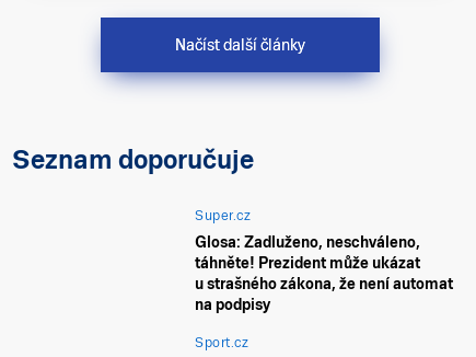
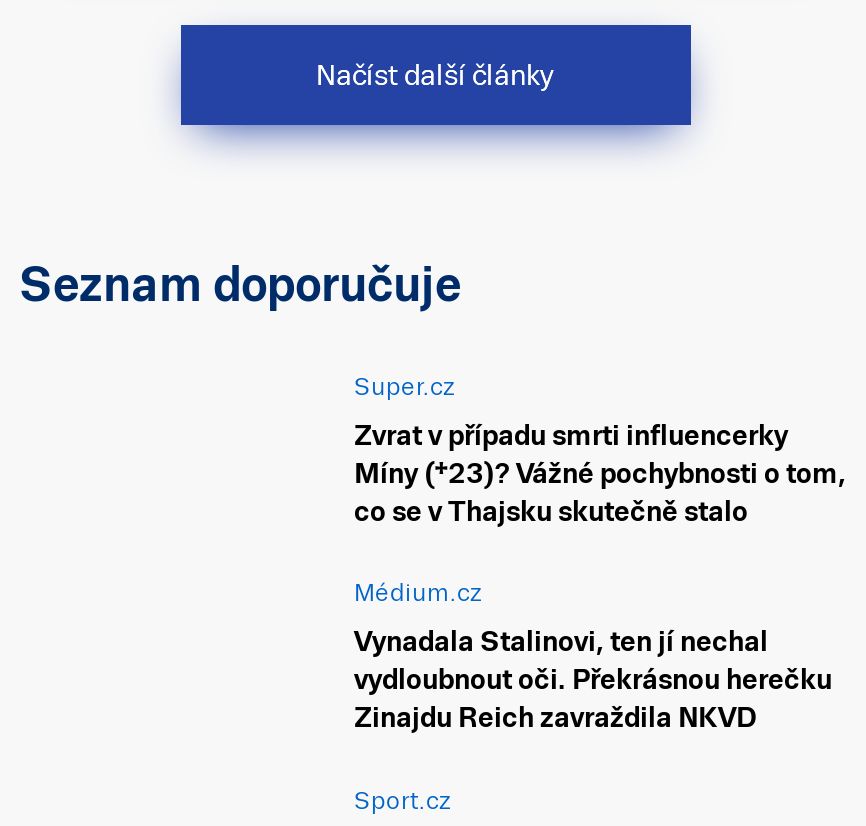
[195,233,454,313] Glosa: Zadluženo, neschváleno, | táhněte! Prezident může ukázat | u strašného zákona, že není automat | na podpisy -> [354,419,846,734] Zvrat v případu smrti influencerky | Míny (†23)? Vážné pochybnosti o tom, | co se v Thajsku skutečně stalo | Médium.cz | Vynadala Stalinovi, ten jí nechal | vydloubnout oči. Překrásnou herečku | Zinajdu Reich zavraždila NKVD

